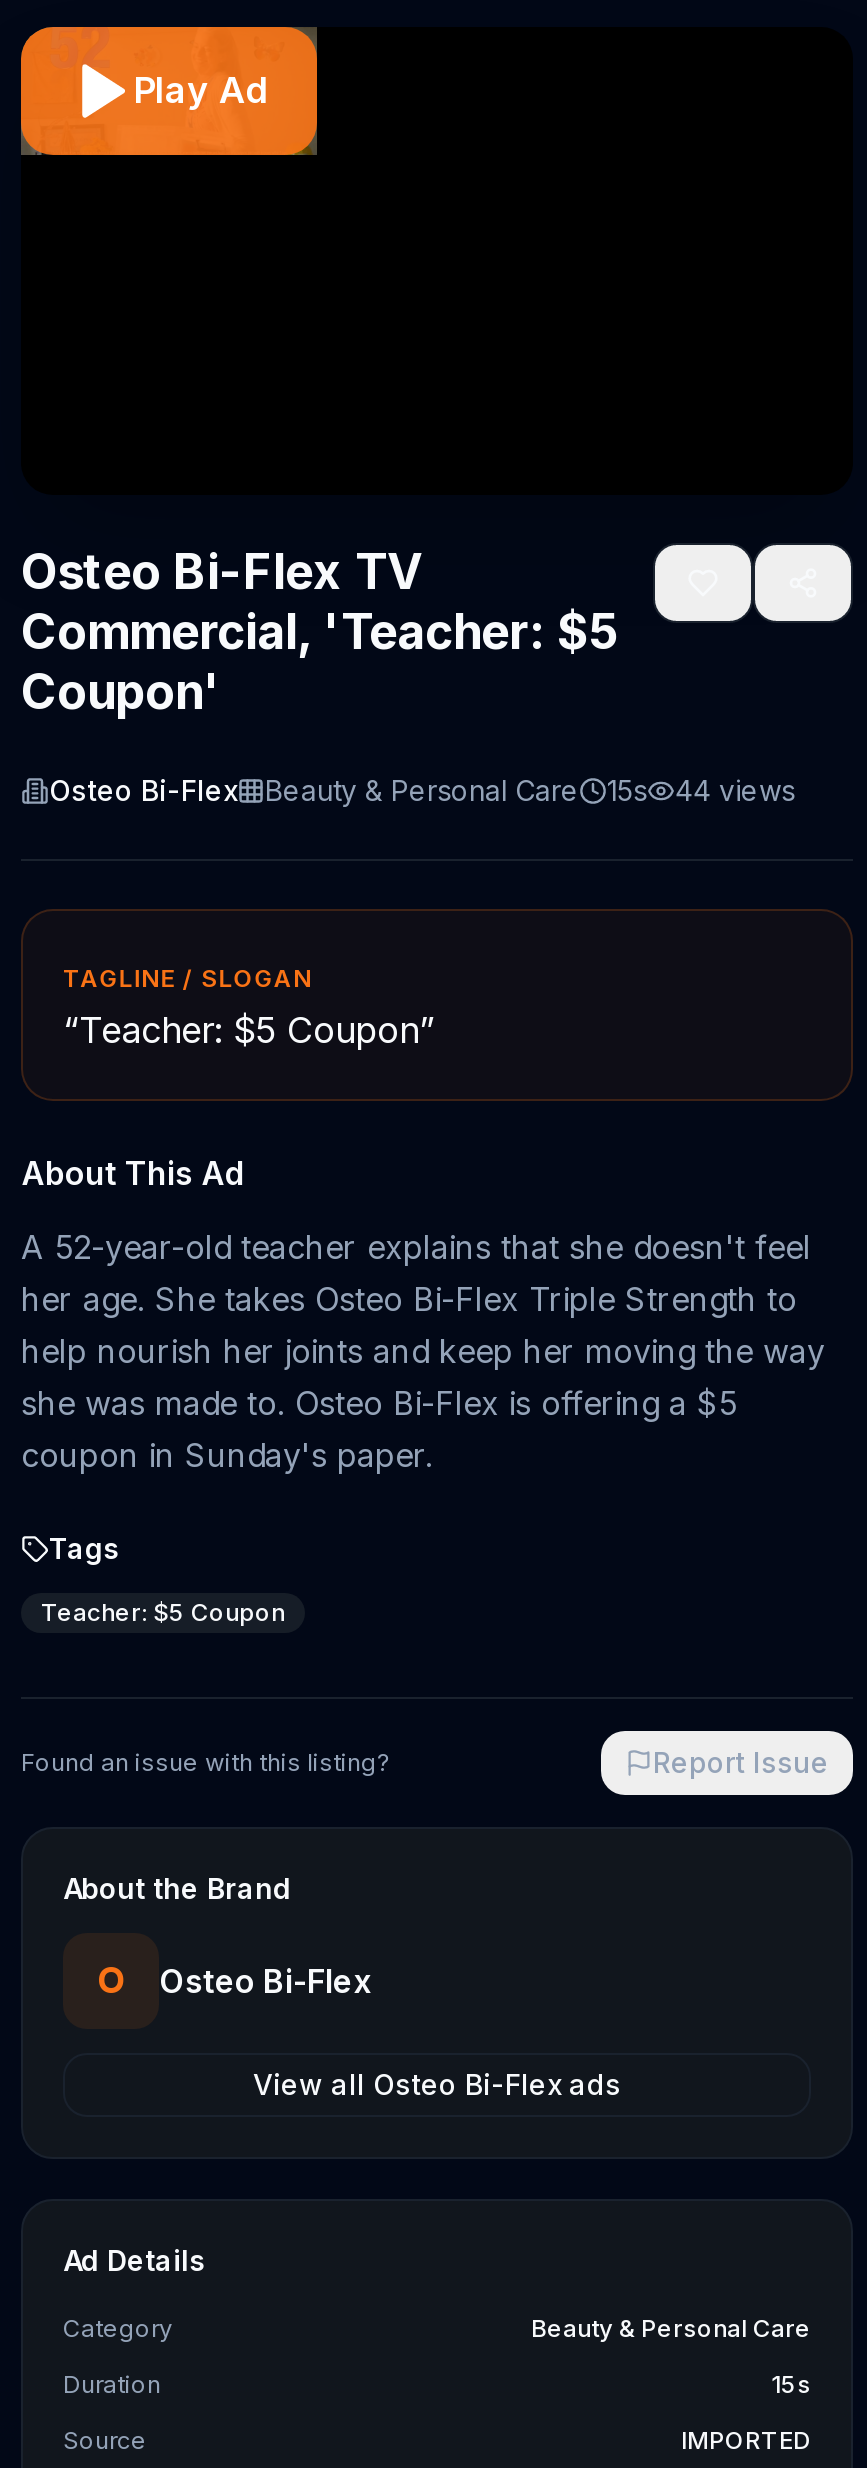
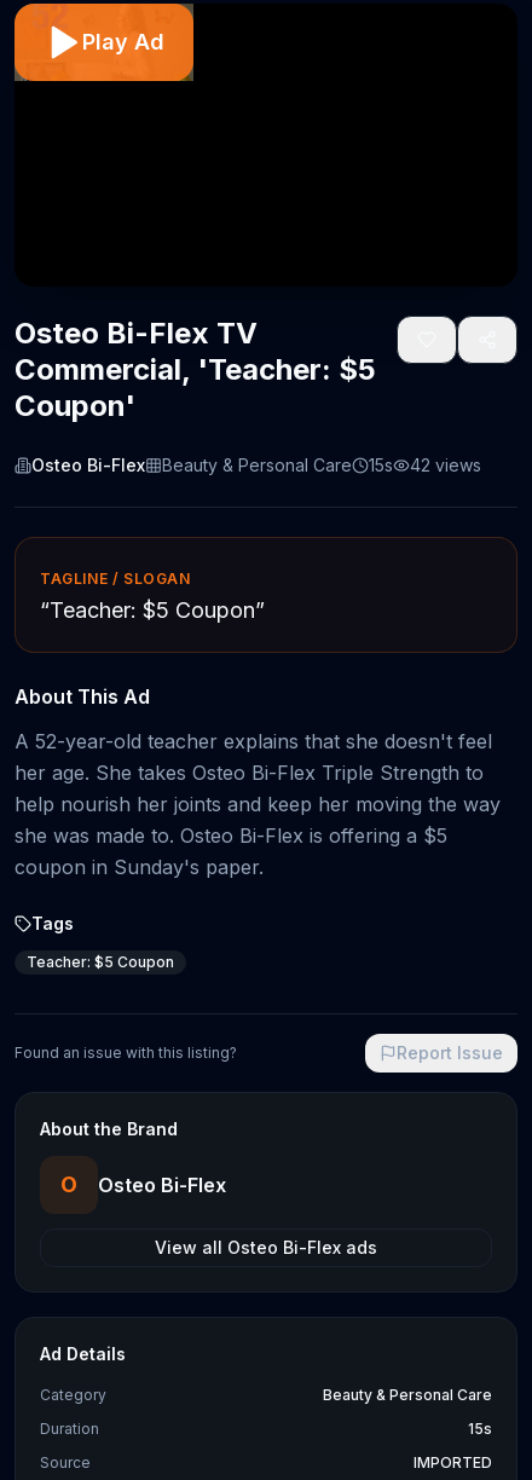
[49,773,795,807] Osteo Bi-Flex Beauty & Personal Care 15s 44 views -> [31,455,481,475] Osteo Bi-Flex Beauty & Personal Care 15s 42 views

